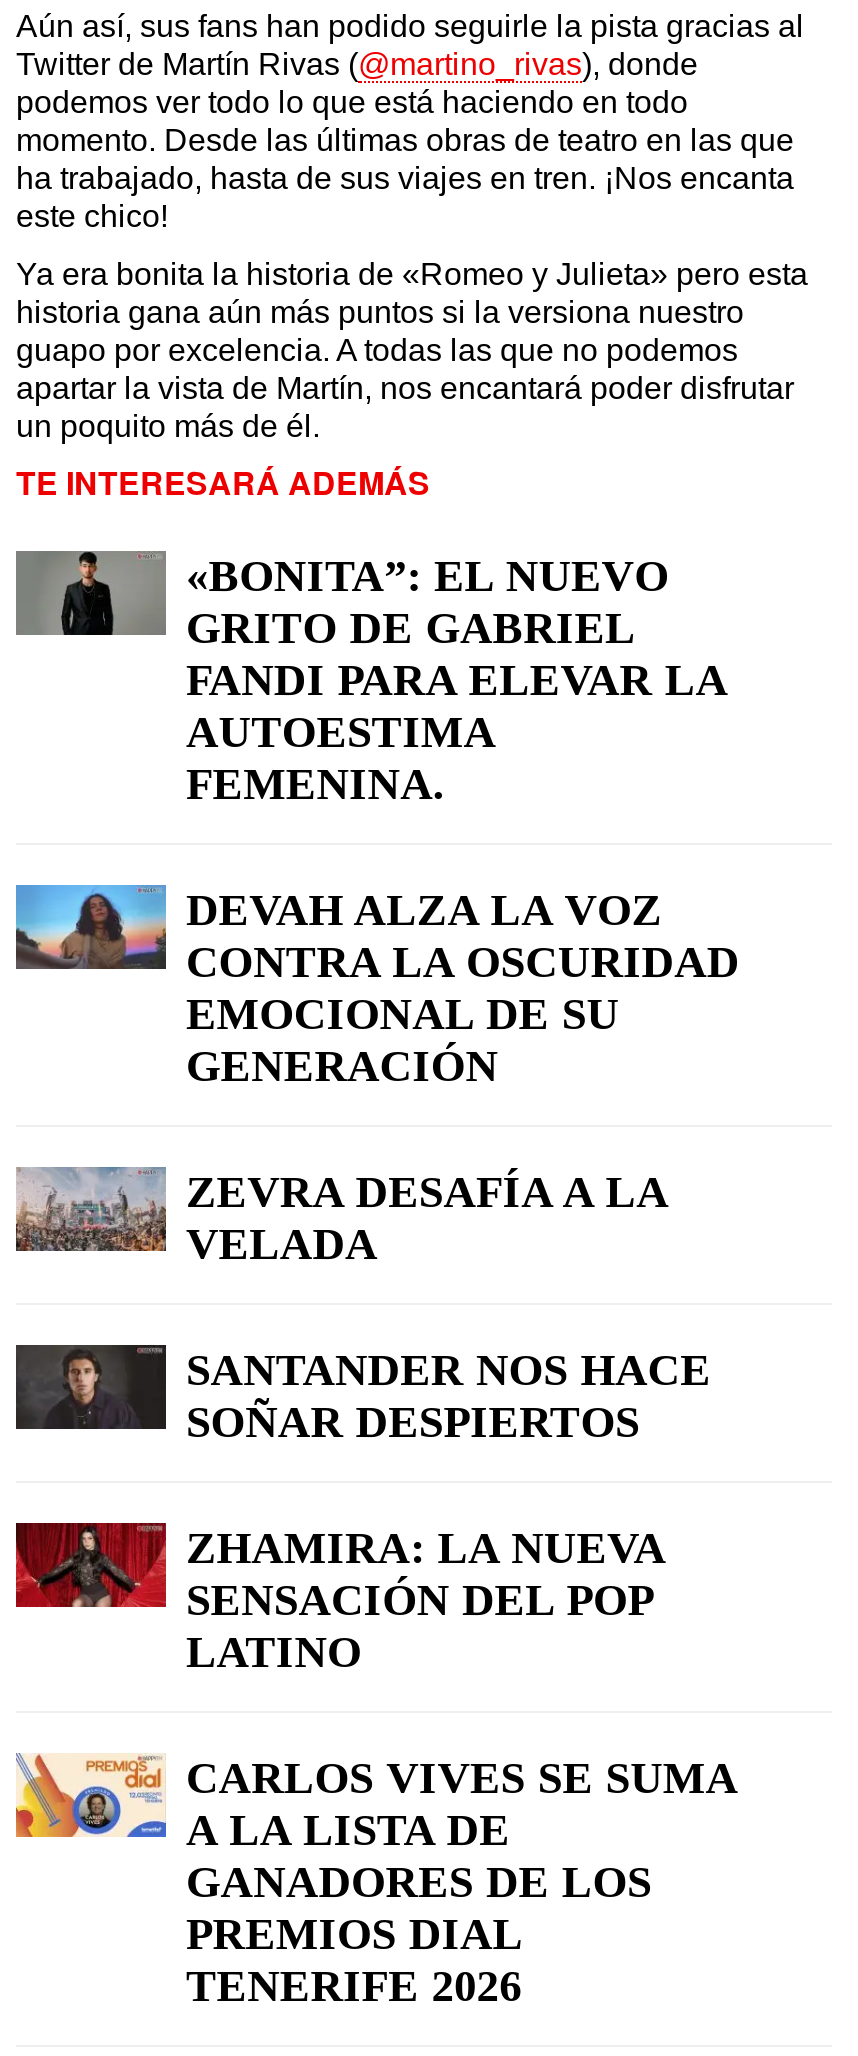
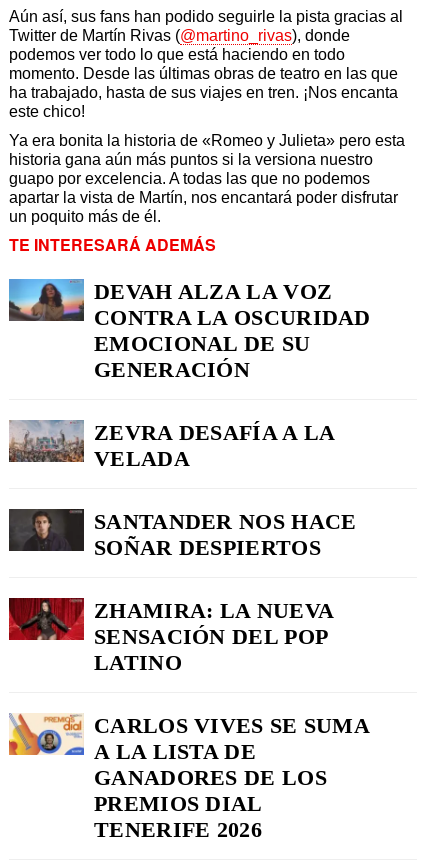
[16,549,726,808] [image] | «BONITA”: EL NUEVO | GRITO DE GABRIEL | FANDI PARA ELEVAR LA | AUTOESTIMA | FEMENINA. -> none

